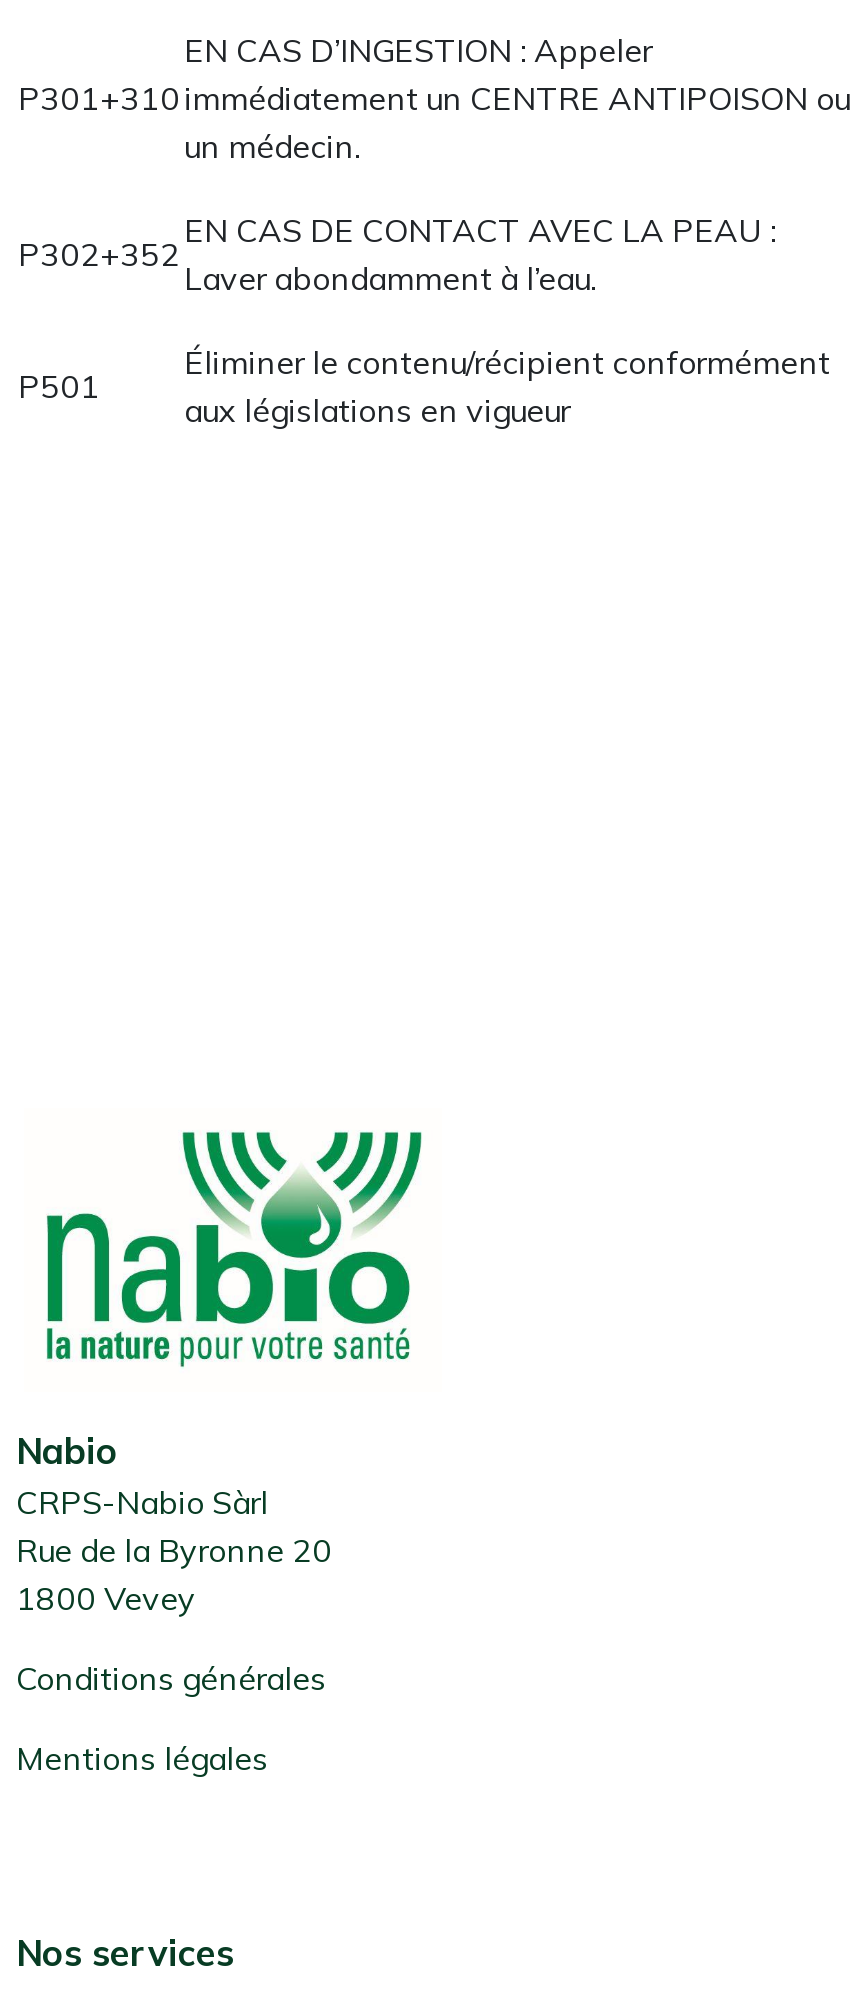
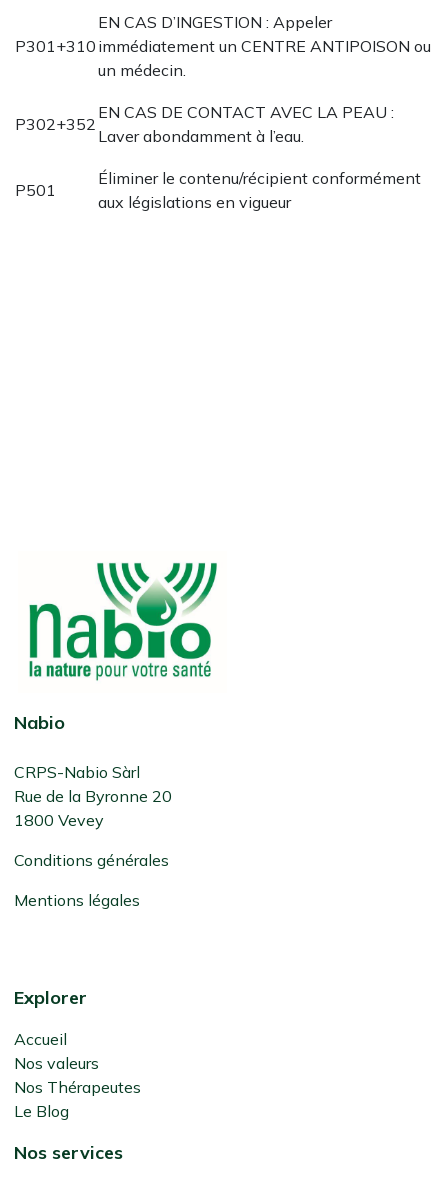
none -> [14,986,141,1121] Explorer | Accueil | Nos valeurs | Nos Thérapeutes | Le Blog

